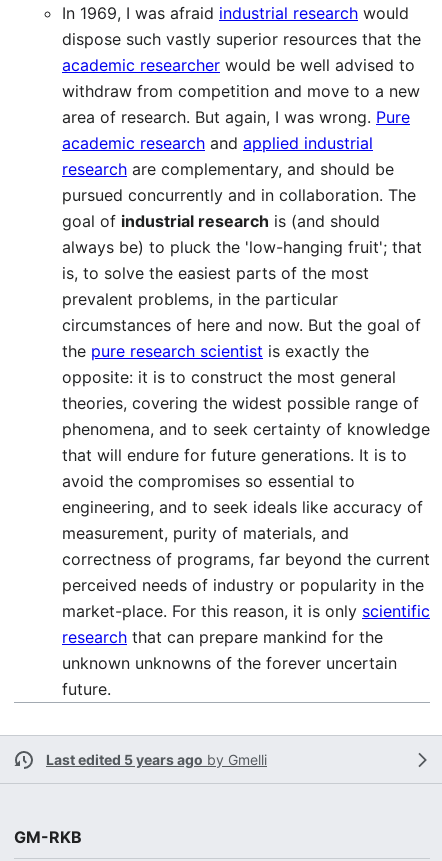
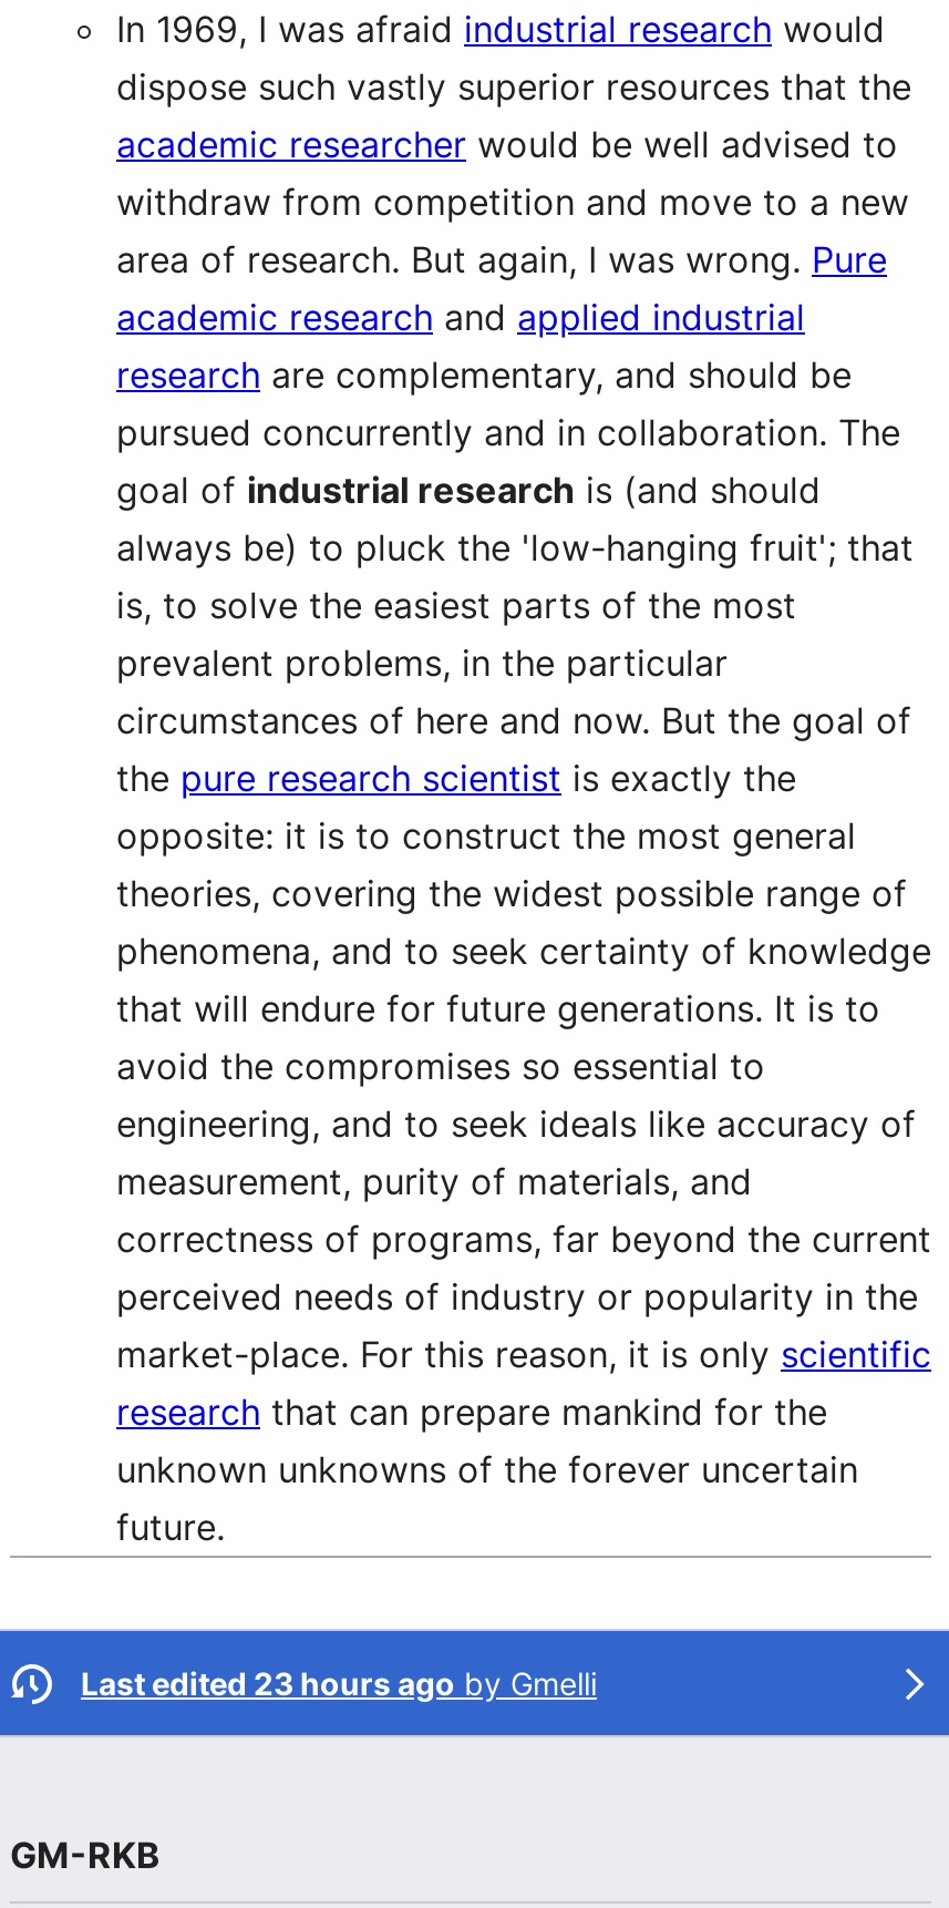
[46,751,267,768] Last edited 5 years ago by Gmelli -> [81,1665,597,1702] Last edited 23 hours ago by Gmelli

